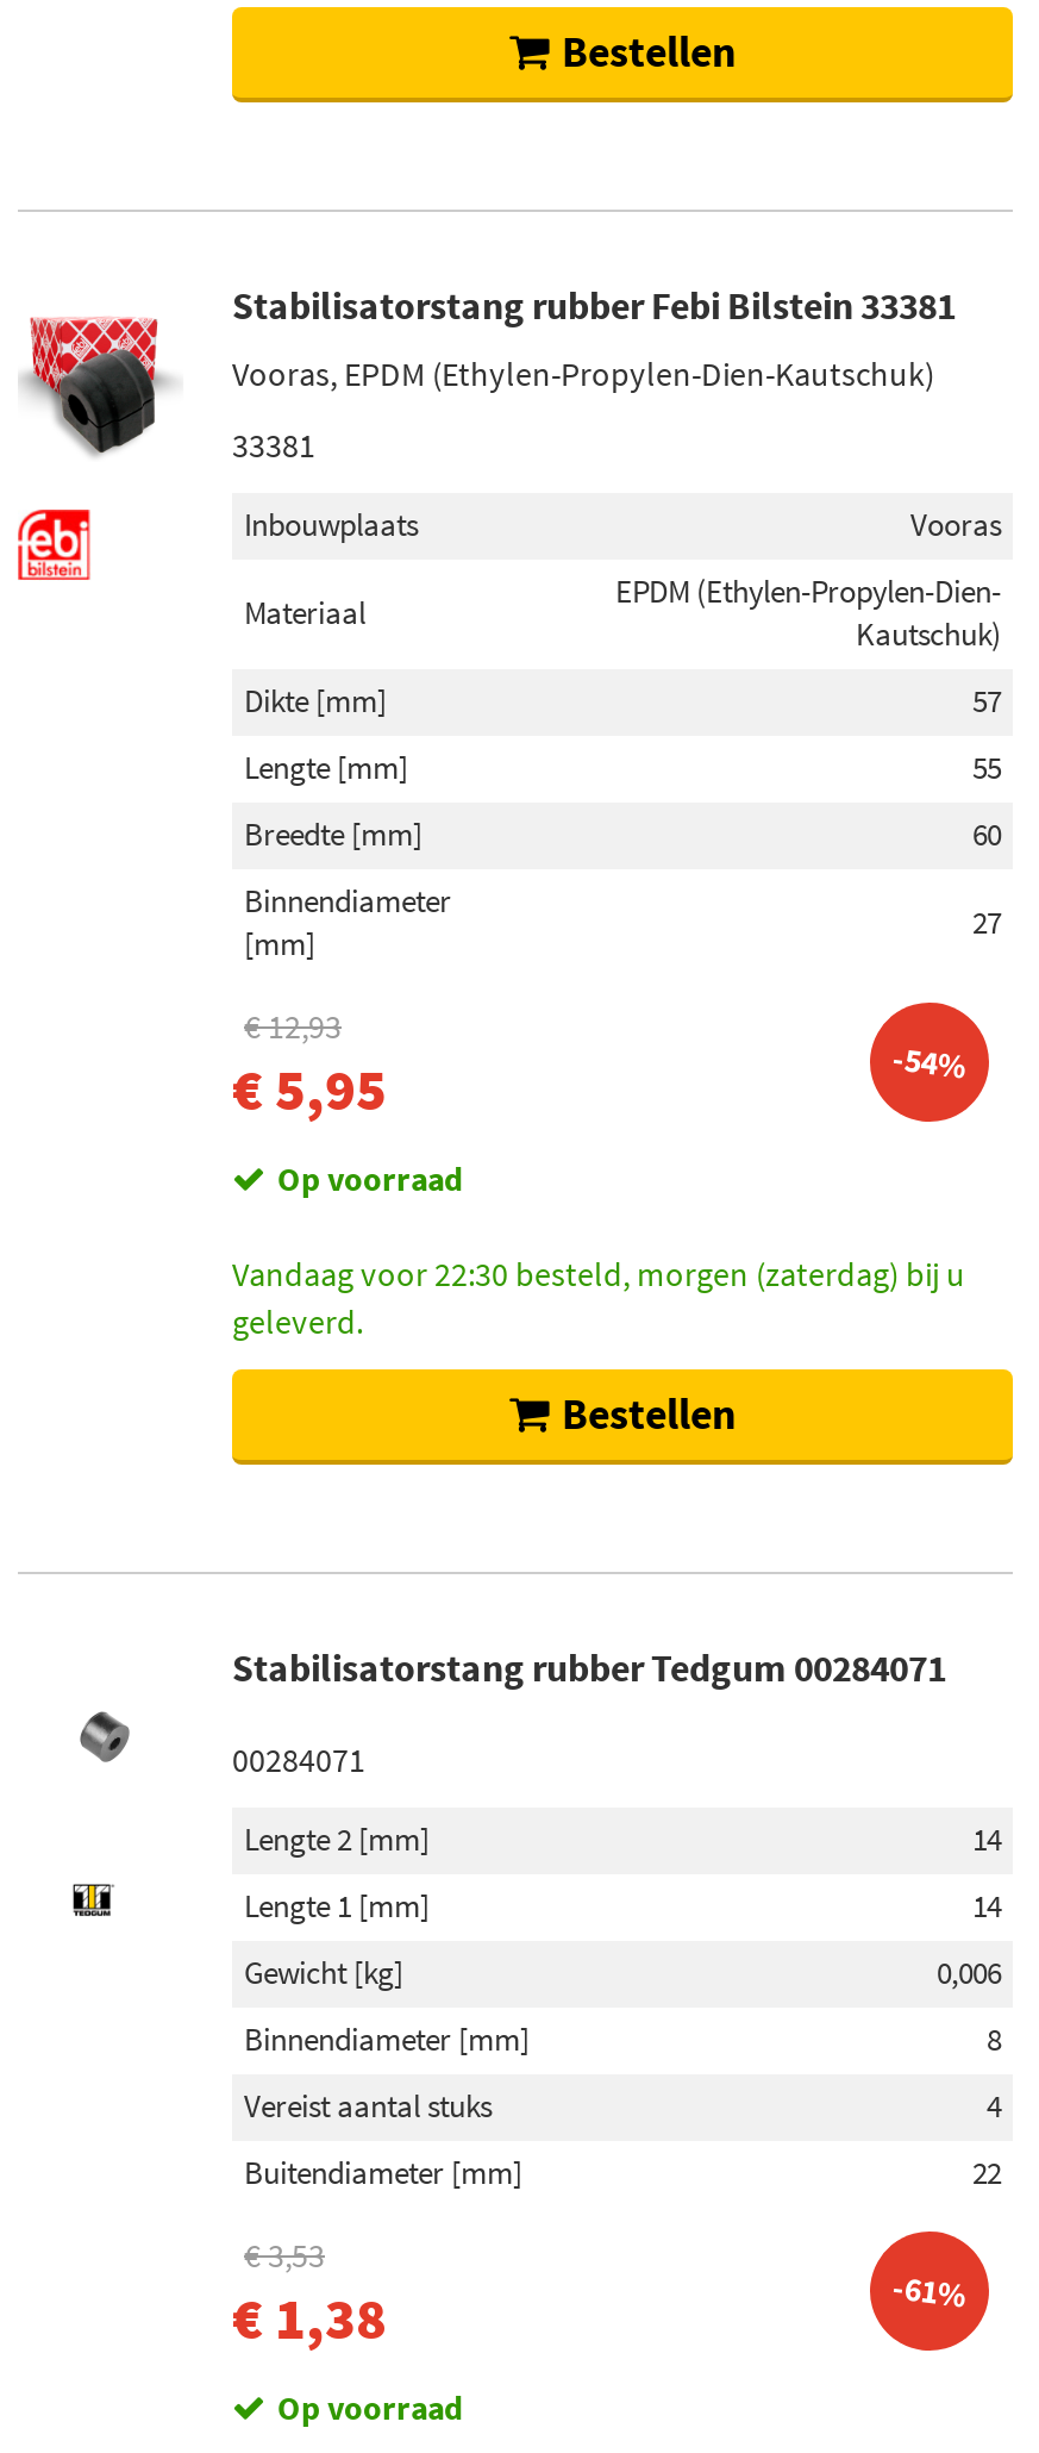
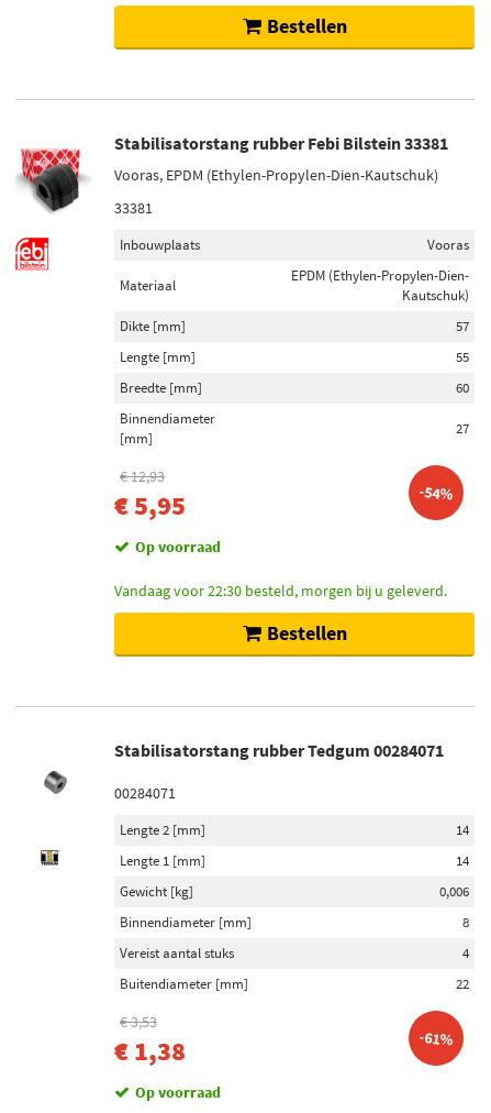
[232,1253,965,1343] Vandaag voor 22:30 besteld, morgen (zaterdag) bij u | geleverd. -> [114,581,447,600] Vandaag voor 22:30 besteld, morgen bij u geleverd.

